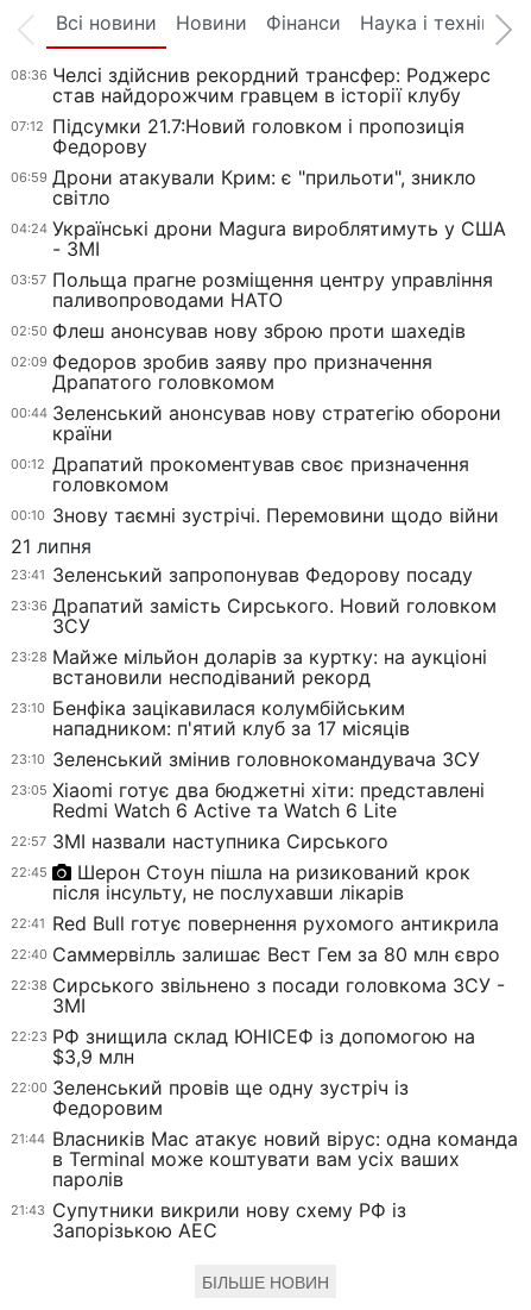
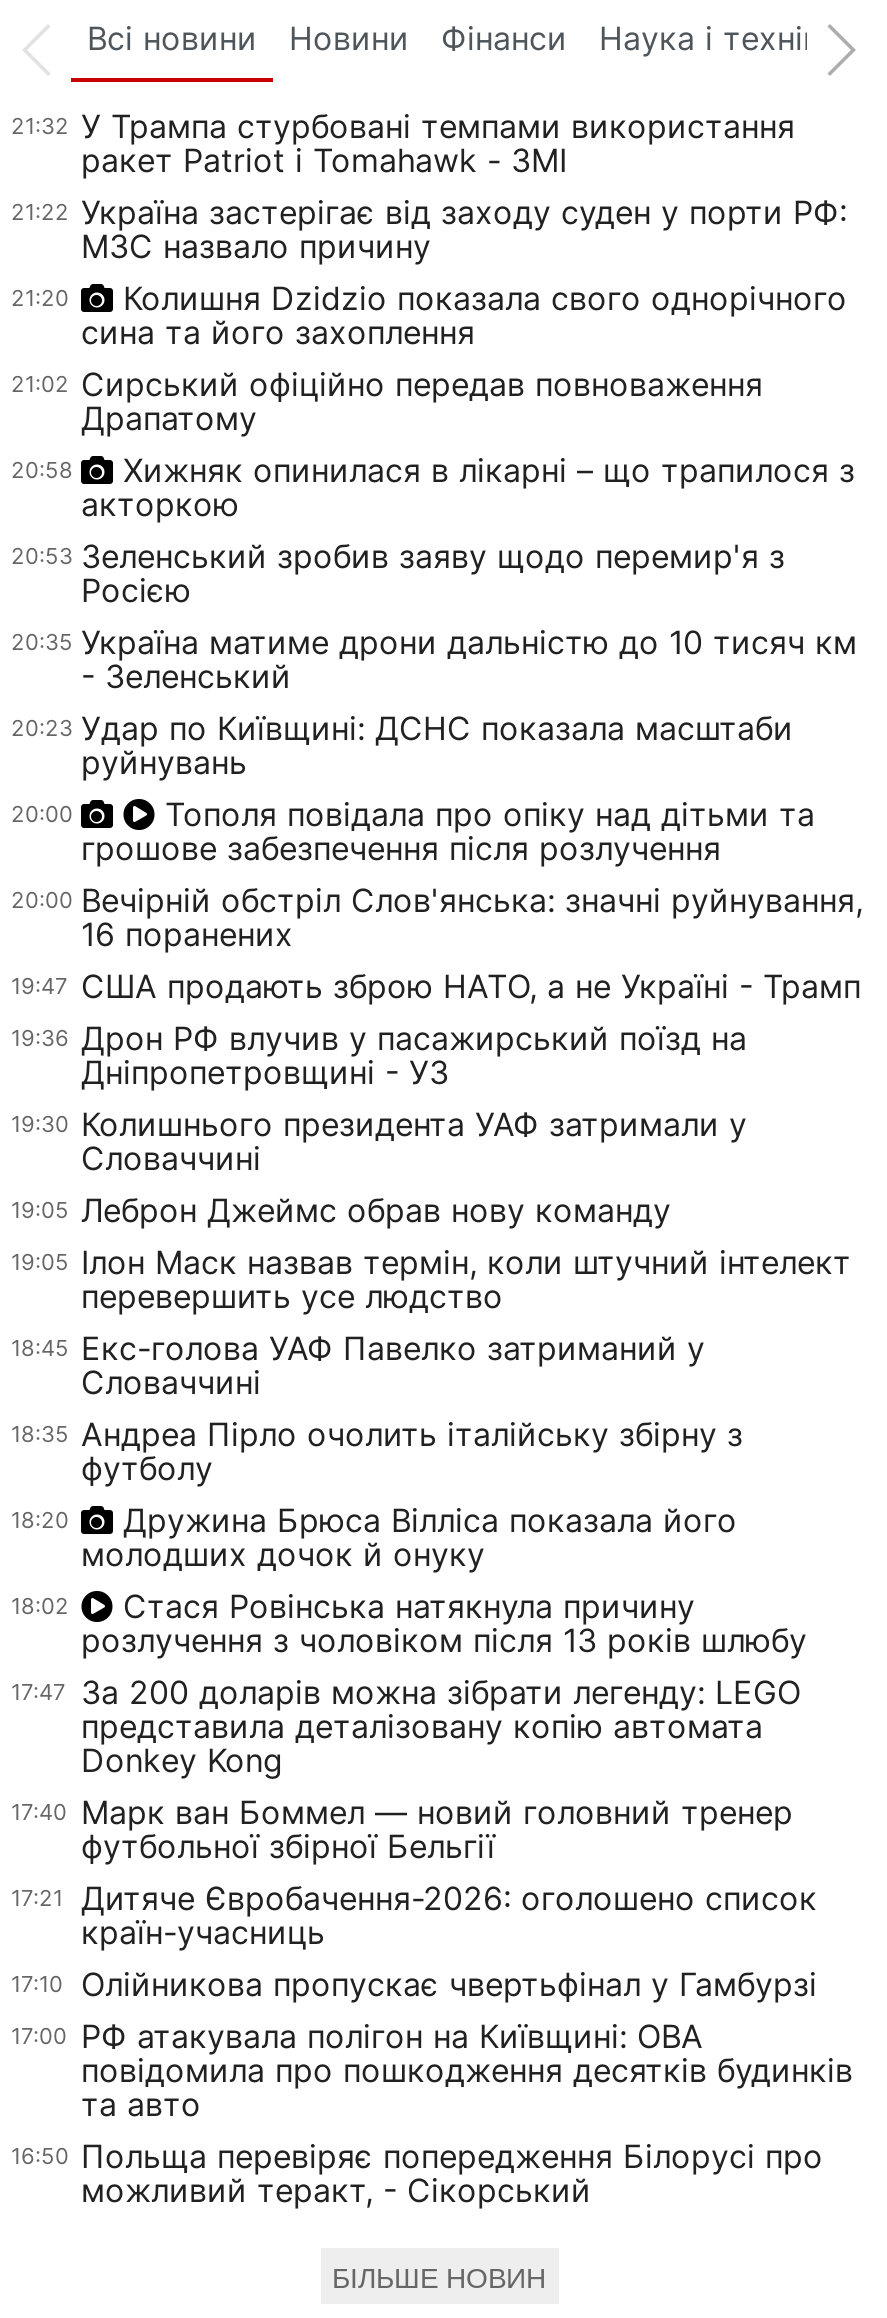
[11,63,518,1243] 08:36 Челсі здійснив рекордний трансфер: Роджерс | став найдорожчим гравцем в історії клубу | 07:12 Підсумки 21.7:Новий головком і пропозиція | Федорову | 06:59 Дрони атакували Крим: є "прильоти", зникло | світло | 04:24 Українські дрони Magura вироблятимуть у США | - ЗМІ | 03:57 Польща прагне розміщення центру управління | паливопроводами НАТО | 02:50 Флеш анонсував нову зброю проти шахедів | 02:09 Федоров зробив заяву про призначення | Драпатого головкомом | 00:44 Зеленський анонсував нову стратегію оборони | країни | 00:12 Драпатий прокоментував своє призначення | головкомом | 00:10 Знову таємні зустрічі. Перемовини щодо війни | 21 липня | 23:41 Зеленський запропонував Федорову посаду | 23:36 Драпатий замість Сирського. Новий головком | ЗСУ | 23:28 Майже мільйон доларів за куртку: на аукціоні | встановили несподіваний рекорд | 23:10 Бенфіка зацікавилася колумбійським | нападником: п'ятий клуб за 17 місяців | 23:10 Зеленський змінив головнокомандувача ЗСУ | 23:05 Xiaomi готує два бюджетні хіти: представлені | Redmi Watch 6 Active та Watch 6 Lite | 22:57 ЗМІ назвали наступника Сирського | 22:45 | Шерон Стоун пішла на ризикований крок | після інсульту, не послухавши лікарів | 22:41 Red Bull готує повернення рухомого антикрила | 22:40 Саммервілль залишає Вест Гем за 80 млн євро | 22:38 Сирського звільнено з посади головкома ЗСУ - | ЗМІ | 22:23 РФ знищила склад ЮНІСЕФ із допомогою на | $3,9 млн | 22:00 Зеленський провів ще одну зустріч із | Федоровим | 21:44 Власників Mac атакує новий вірус: одна команда | в Terminal може коштувати вам усіх ваших | паролів | 21:43 Супутники викрили нову схему РФ із | Запорізькою АЕС -> [11,107,863,2211] 21:32 У Трампа стурбовані темпами використання | ракет Patriot і Tomahawk - ЗМІ | 21:22 Україна застерігає від заходу суден у порти РФ: | МЗС назвало причину | 21:20 | Колишня Dzidzio показала свого однорічного | сина та його захоплення | 21:02 Сирський офіційно передав повноваження | Драпатому | 20:58 | Хижняк опинилася в лікарні – що трапилося з | акторкою | 20:53 Зеленський зробив заяву щодо перемир'я з | Росією | 20:35 Україна матиме дрони дальністю до 10 тисяч км | - Зеленський | 20:23 Удар по Київщині: ДСНС показала масштаби | руйнувань | 20:00 | Тополя повідала про опіку над дітьми та | грошове забезпечення після розлучення | 20:00 Вечірній обстріл Слов'янська: значні руйнування, | 16 поранених | 19:47 США продають зброю НАТО, а не Україні - Трамп | 19:36 Дрон РФ влучив у пасажирський поїзд на | Дніпропетровщині - УЗ | 19:30 Колишнього президента УАФ затримали у | Словаччині | 19:05 Леброн Джеймс обрав нову команду | 19:05 Ілон Маск назвав термін, коли штучний інтелект | перевершить усе людство | 18:45 Екс-голова УАФ Павелко затриманий у | Словаччині | 18:35 Андреа Пірло очолить італійську збірну з | футболу | 18:20 | Дружина Брюса Вілліса показала його | молодших дочок й онуку | 18:02 | Стася Ровінська натякнула причину | розлучення з чоловіком після 13 років шлюбу | 17:47 За 200 доларів можна зібрати легенду: LEGO | представила деталізовану копію автомата | Donkey Kong | 17:40 Марк ван Боммел — новий головний тренер | футбольної збірної Бельгії | 17:21 | Дитяче Євробачення-2026: оголошено список | країн-учасниць | 17:10 | Олійникова пропускає чвертьфінал у Гамбурзі | 17:00 РФ атакувала полігон на Київщині: ОВА | повідомила про пошкодження десятків будинків | та авто | 16:50 Польща перевіряє попередження Білорусі про | можливий теракт, - Сікорський

